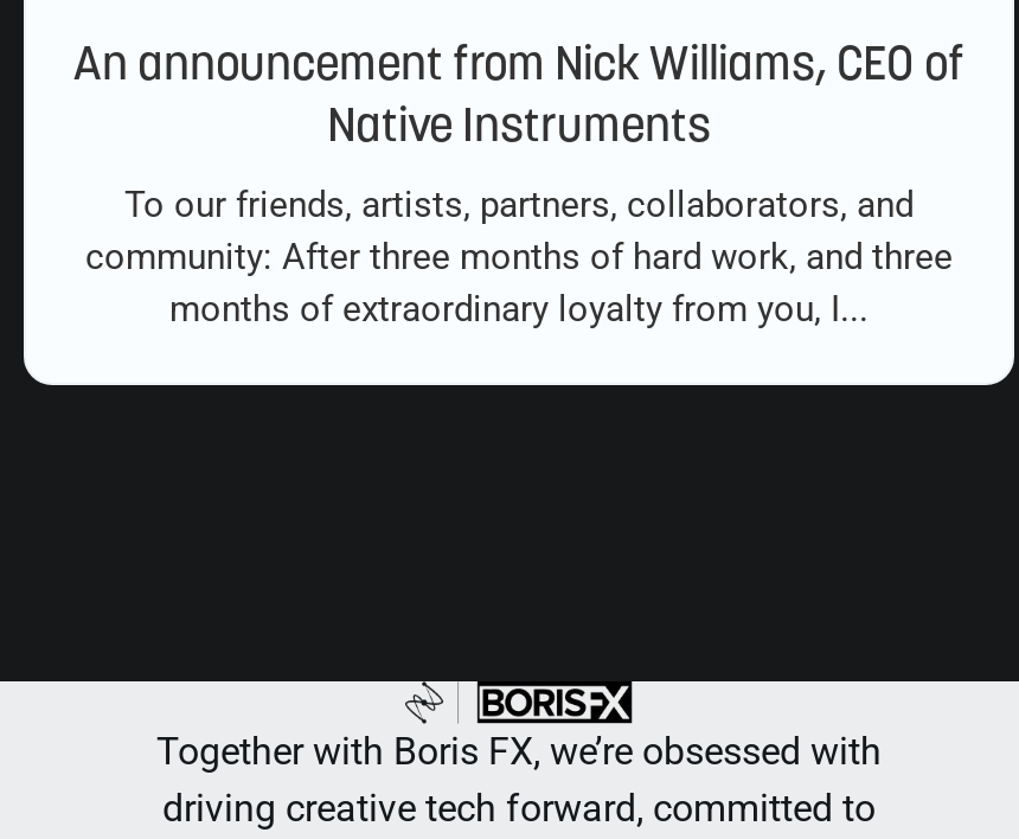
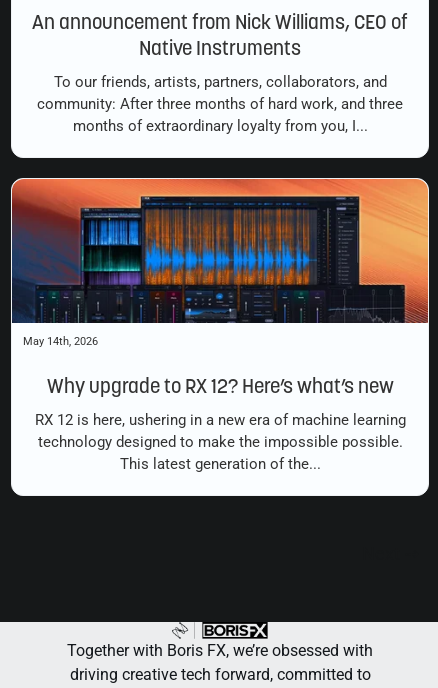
none -> [11,177,429,348] [image] | May 14th, 2026
none -> [34,411,405,473] RX 12 is here, ushering in a new era of machine learning | technology designed to make the impossible possible. | This latest generation of the...
none -> [46,373,393,399] Why upgrade to RX 12? Here’s what’s new

